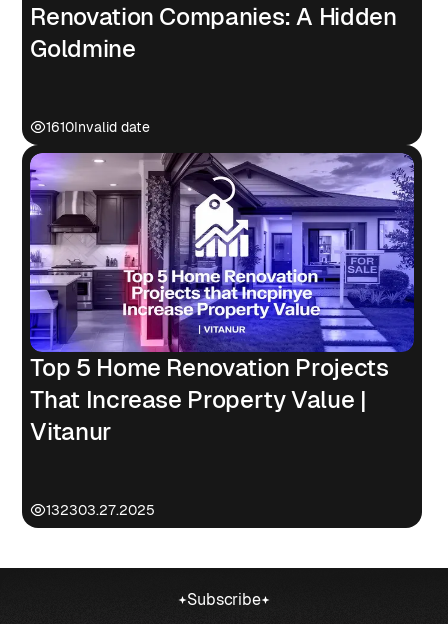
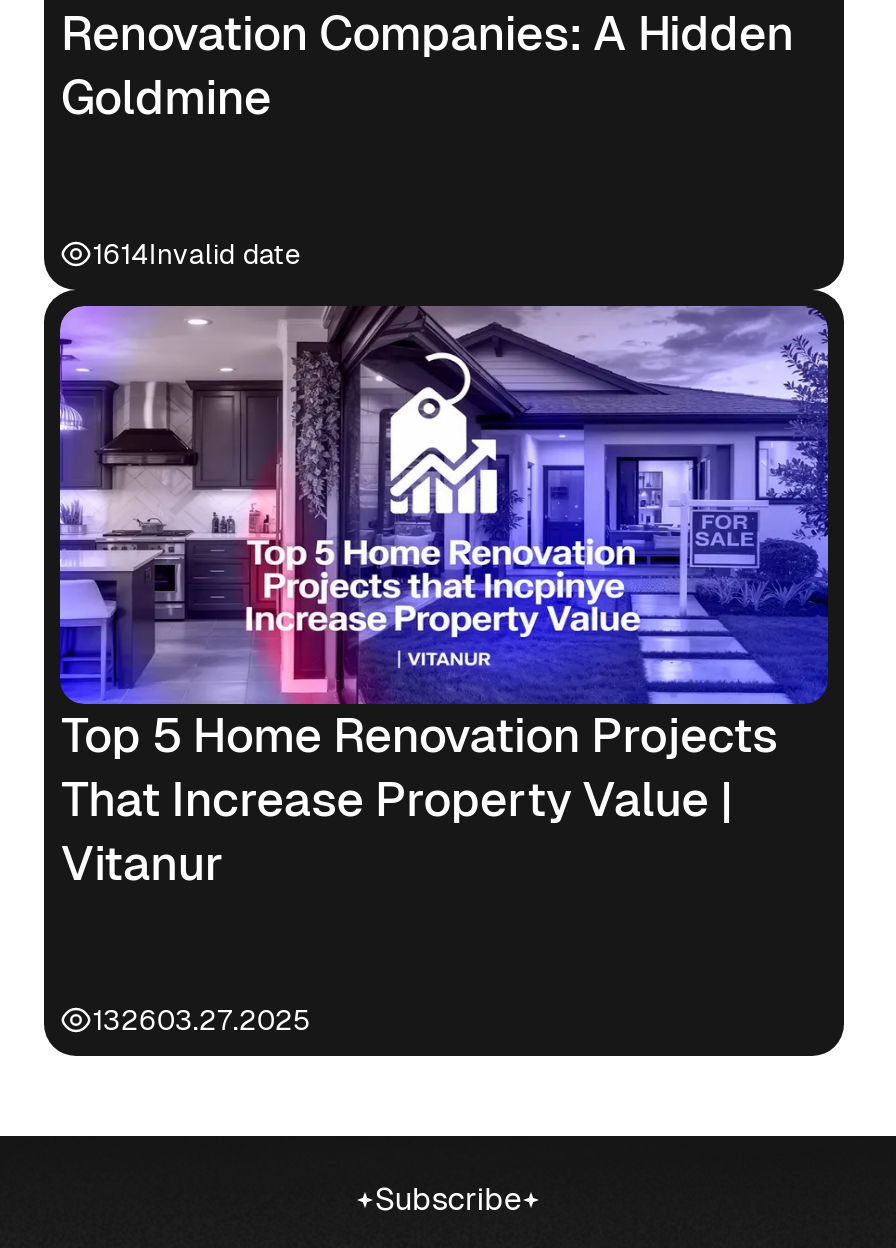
[46,119,150,135] 1610Invalid date -> [93,238,301,270] 1614Invalid date
[46,502,155,518] 132303.27.2025 -> [93,1004,311,1036] 132603.27.2025

